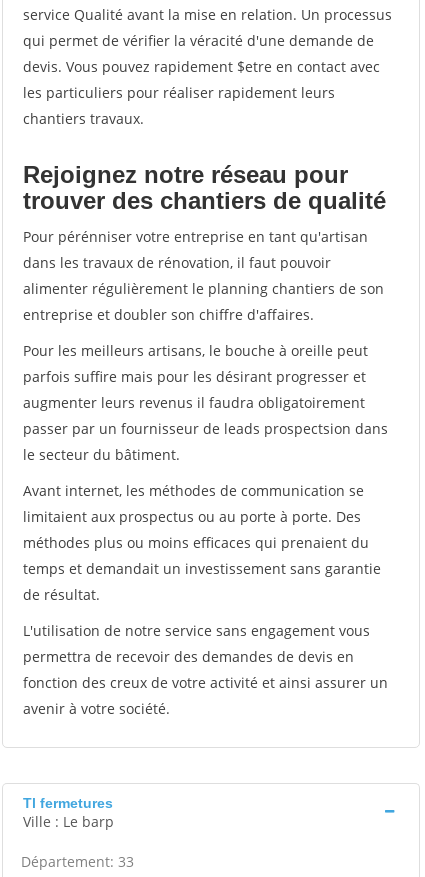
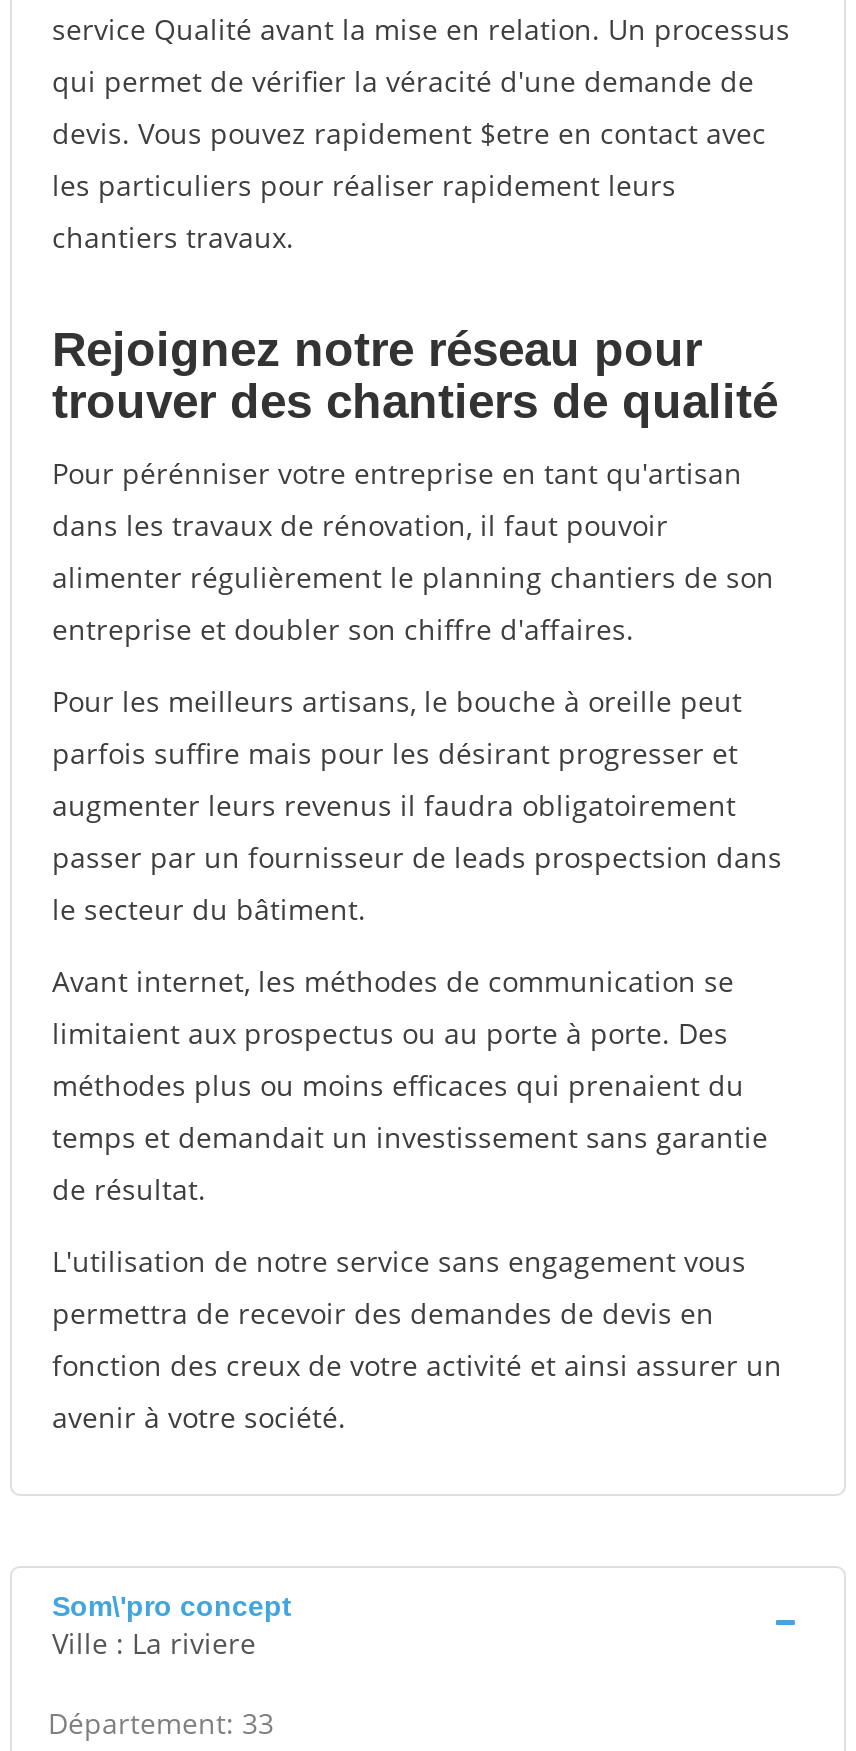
[23,795,114,831] Tl fermetures | Ville : Le barp -> [52,1590,292,1662] Som\'pro concept | Ville : La riviere

